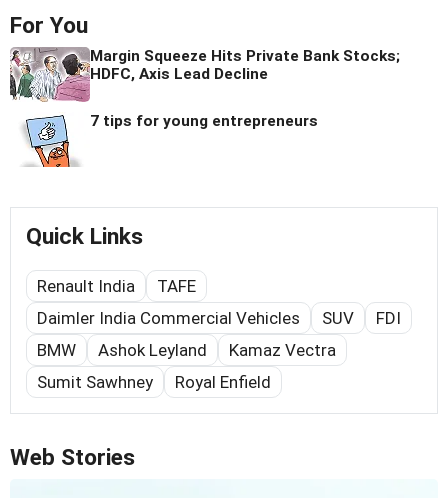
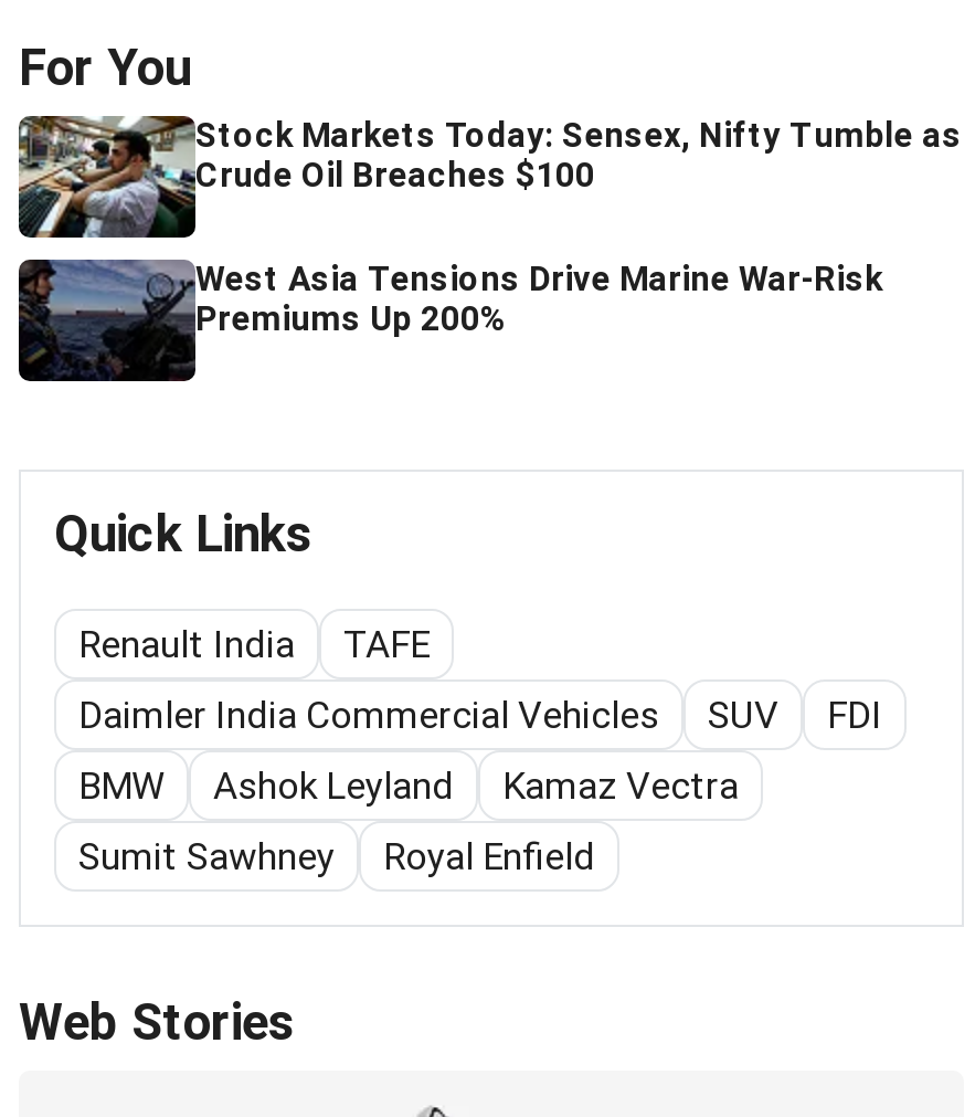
[9,46,400,103] [image] | Margin Squeeze Hits Private Bank Stocks; | HDFC, Axis Lead Decline -> [17,116,962,240] [image] | Stock Markets Today: Sensex, Nifty Tumble as | Crude Oil Breaches $100
[10,112,318,168] [image] | 7 tips for young entrepreneurs -> [17,257,882,383] [image] | West Asia Tensions Drive Marine War-Risk | Premiums Up 200%

